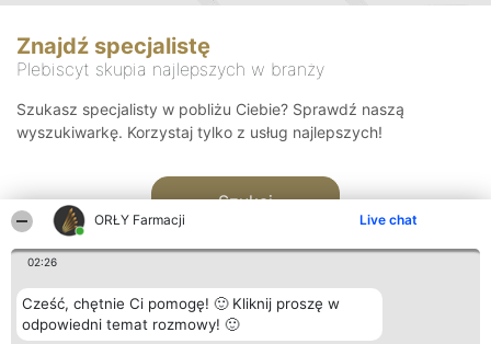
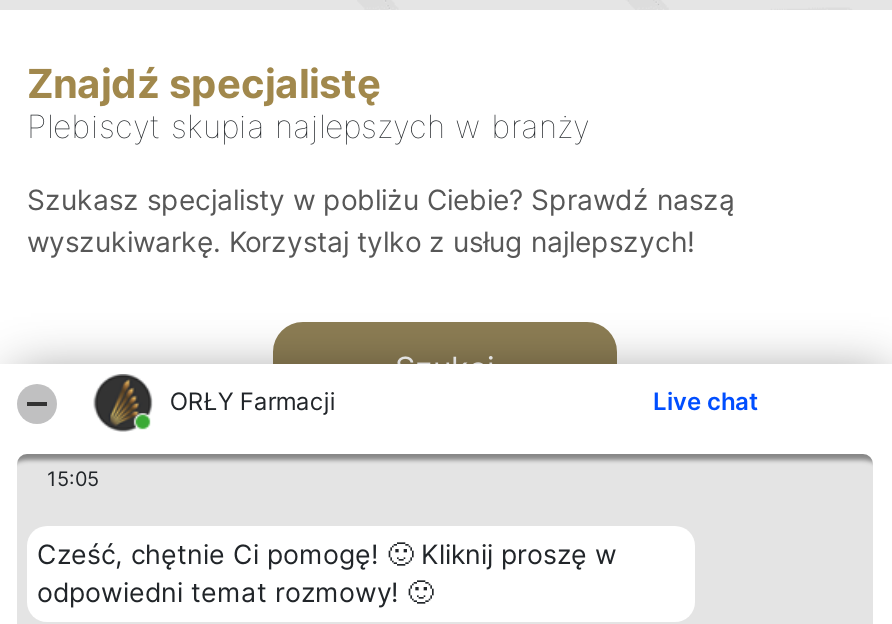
[27,255,57,268] 02:26 -> [47,466,99,490] 15:05

